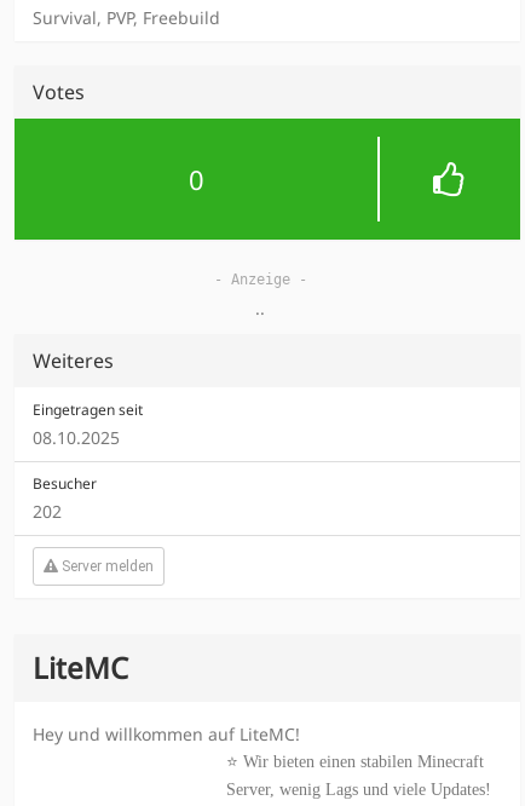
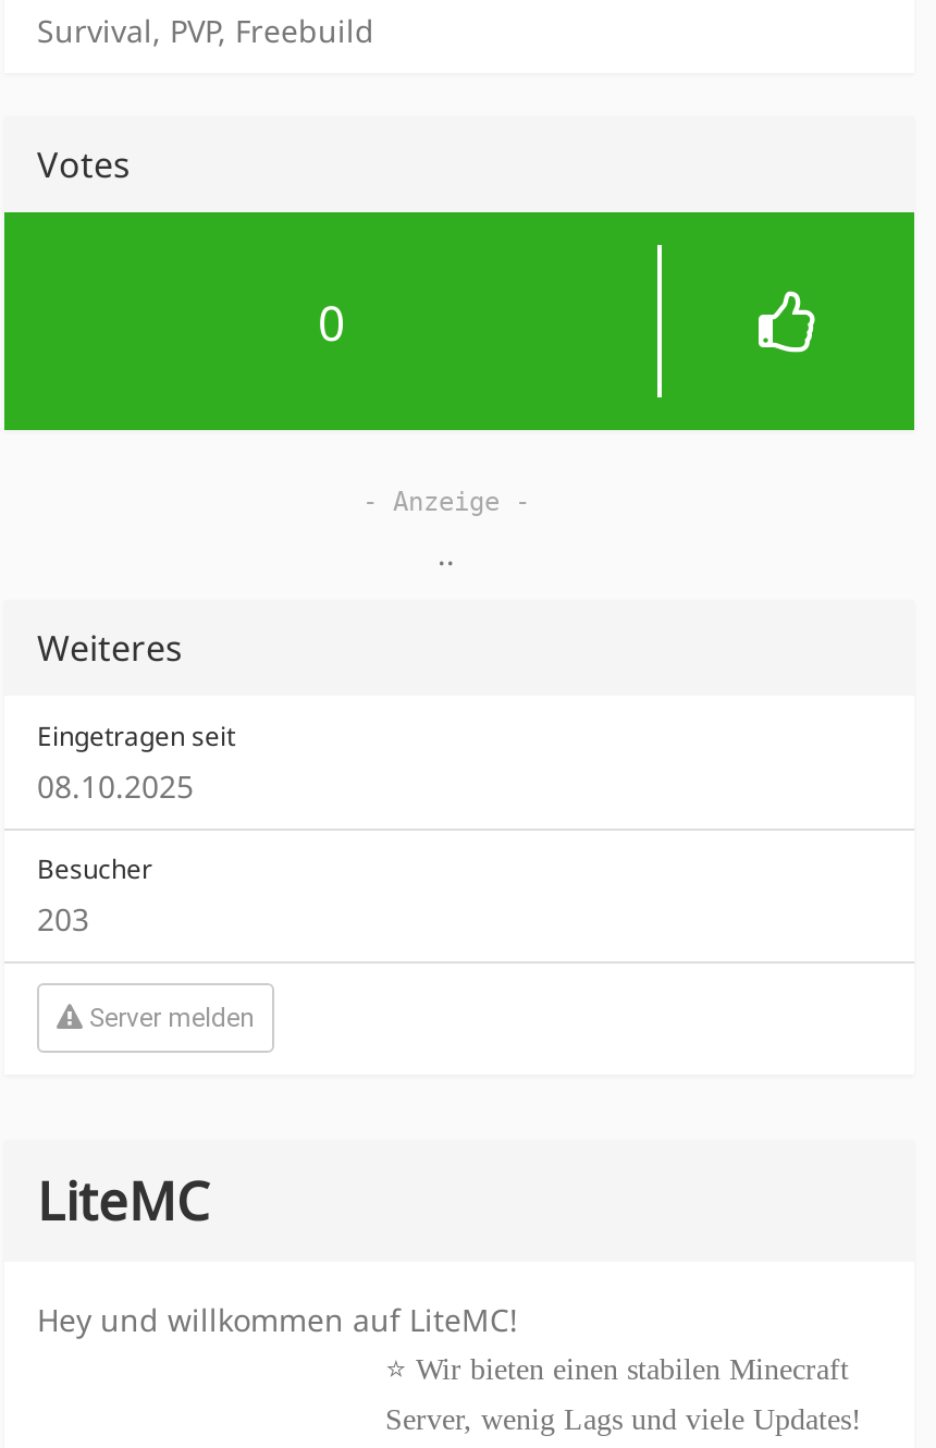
[33,500,62,523] 202 -> [37,898,89,940] 203

